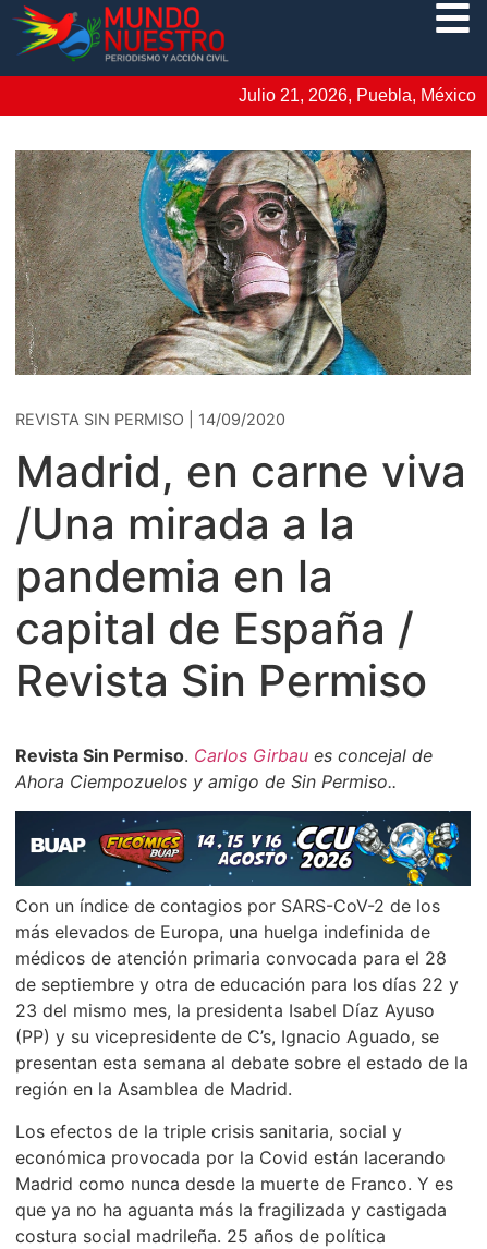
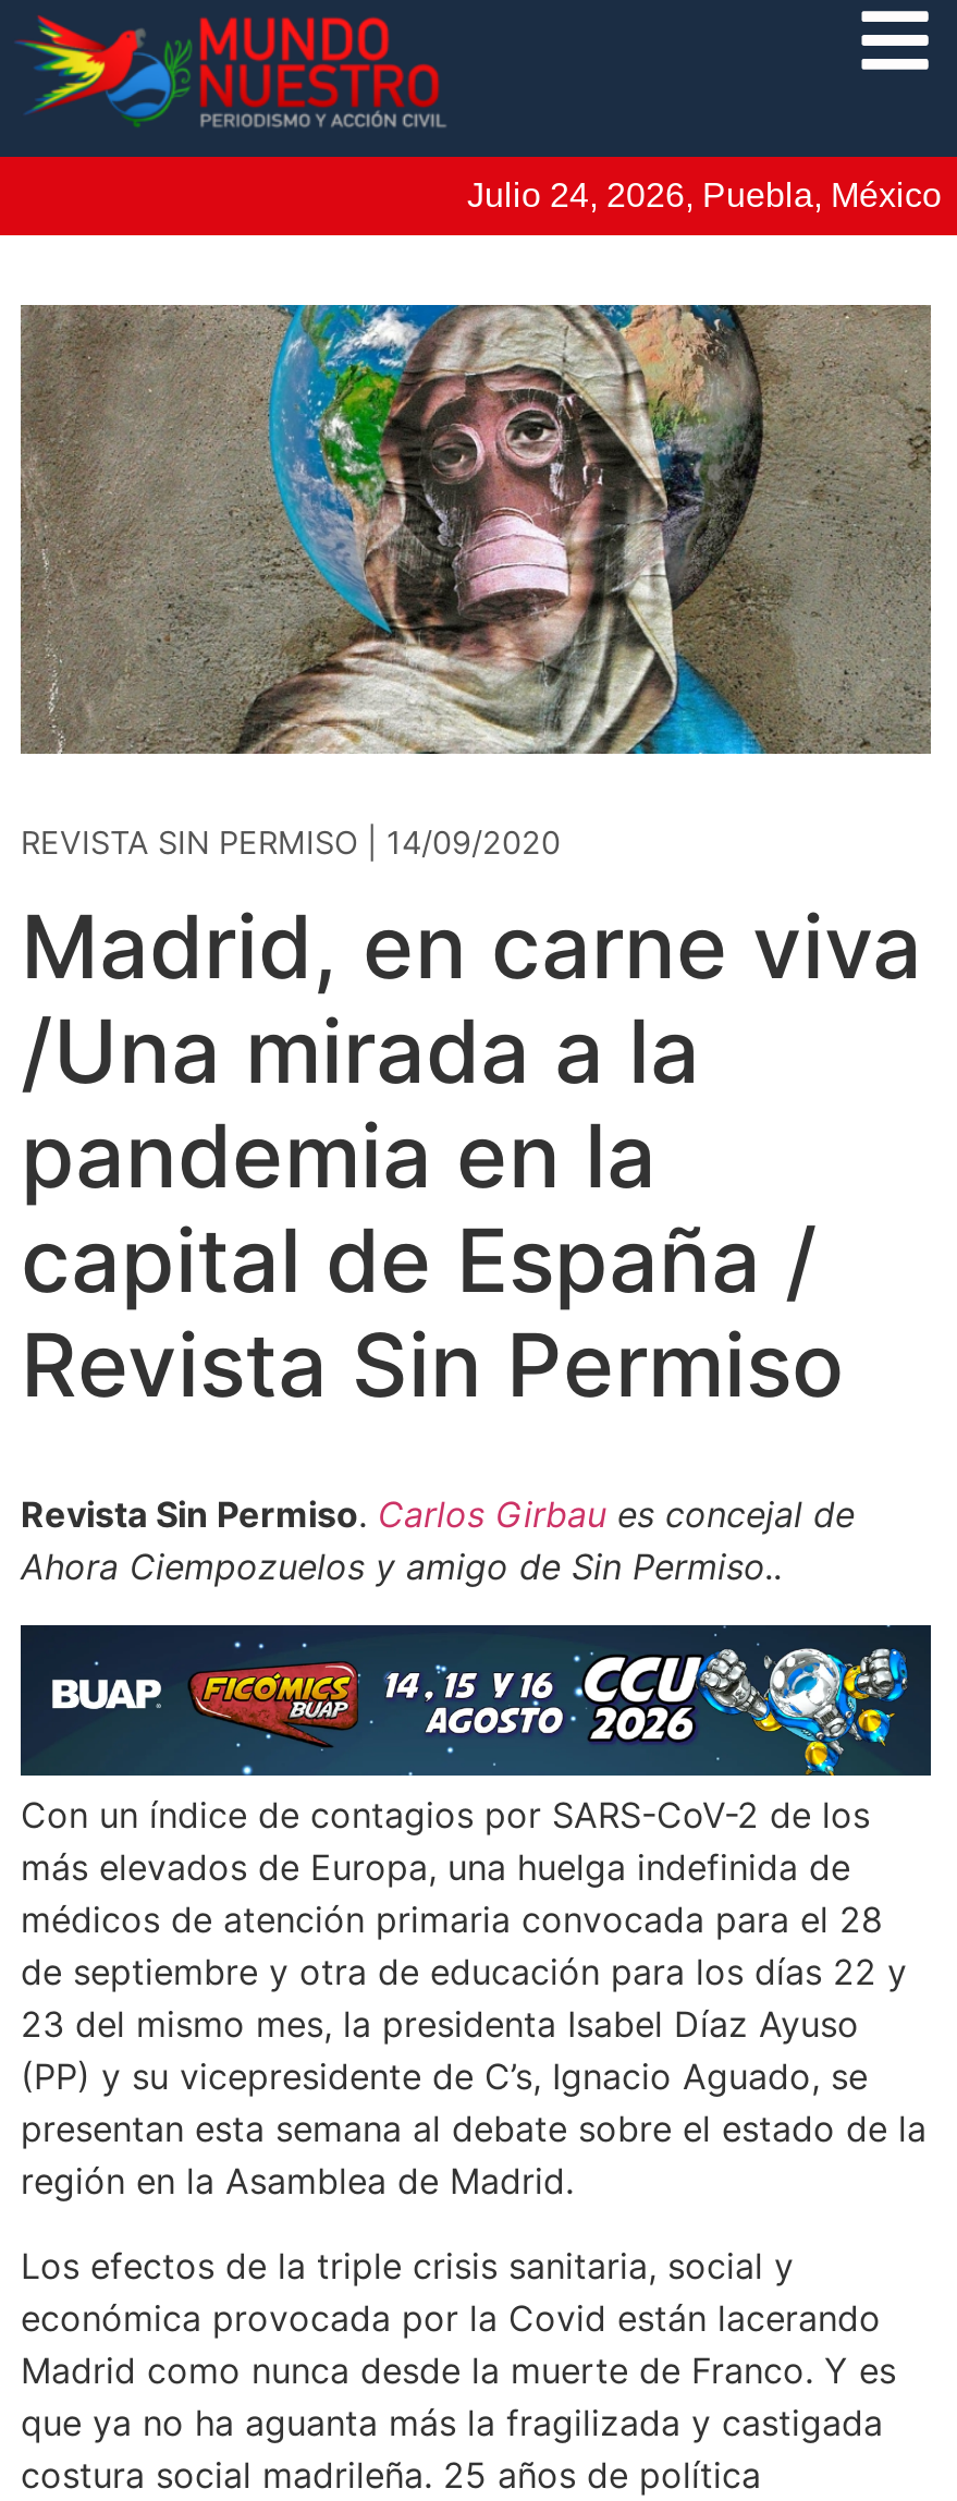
[239,86,476,105] Julio 21, 2026, Puebla, México -> [467,177,942,214] Julio 24, 2026, Puebla, México

